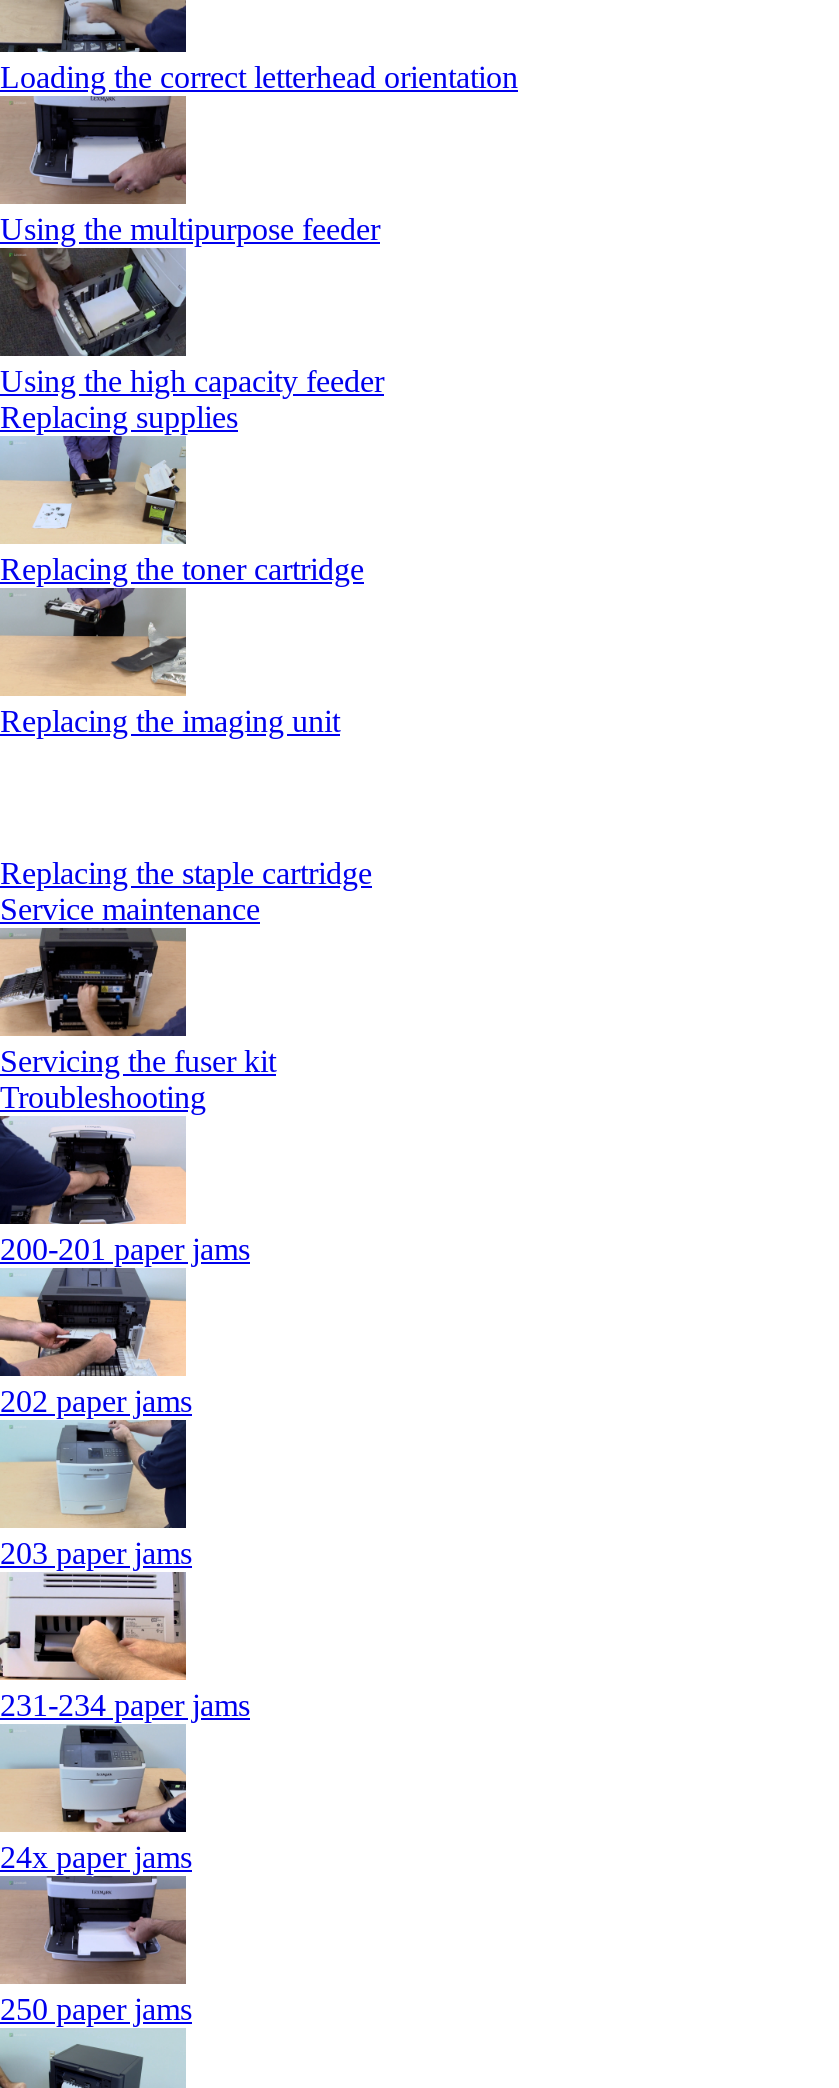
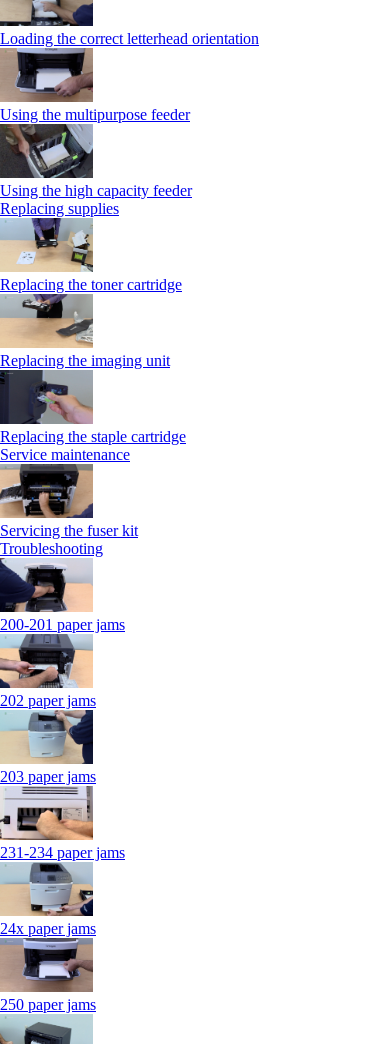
none -> [3,372,94,425] [image]

